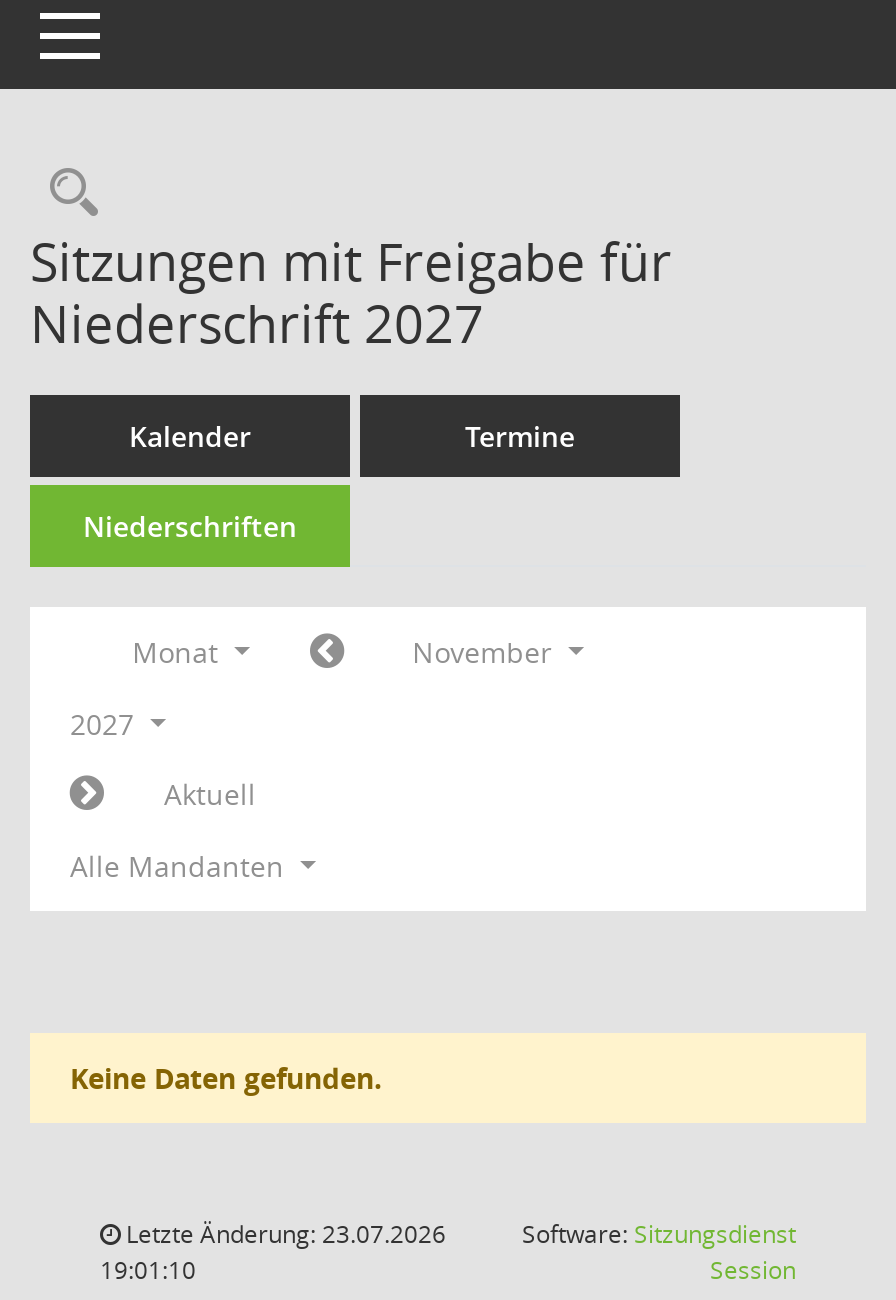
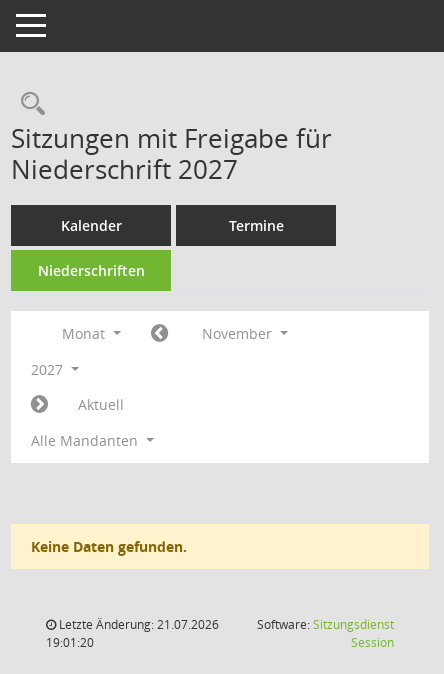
[120,1217,446,1251] Letzte Änderung: 23.07.2026 -> [56,616,219,633] Letzte Änderung: 21.07.2026
[100,1253,196,1287] 19:01:10 -> [46,634,94,651] 19:01:20

